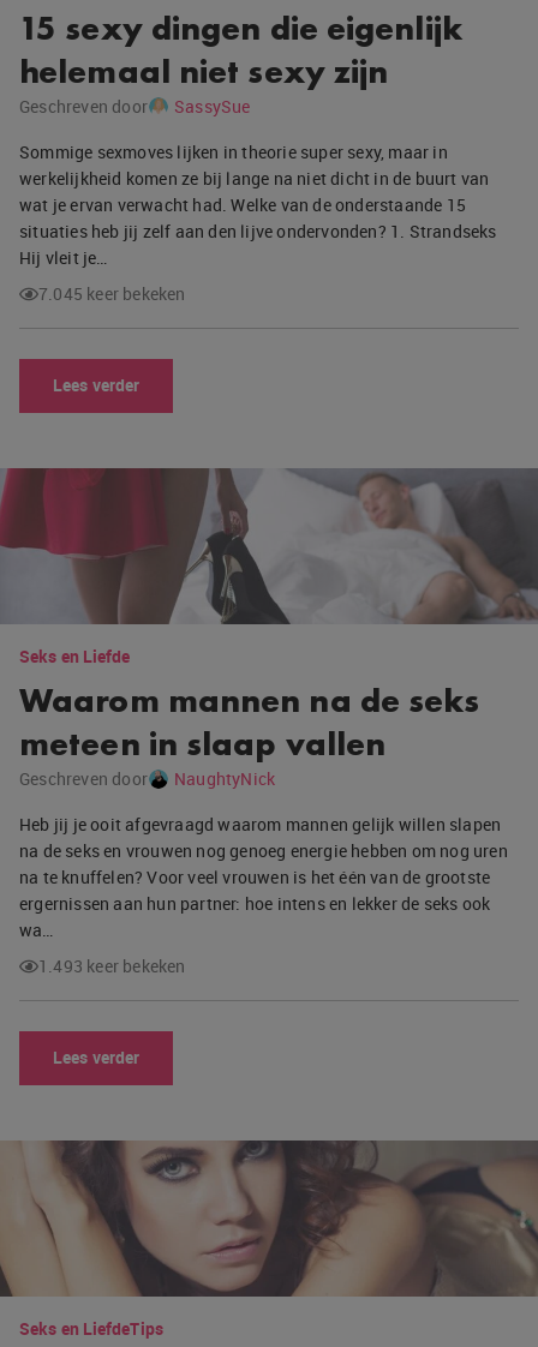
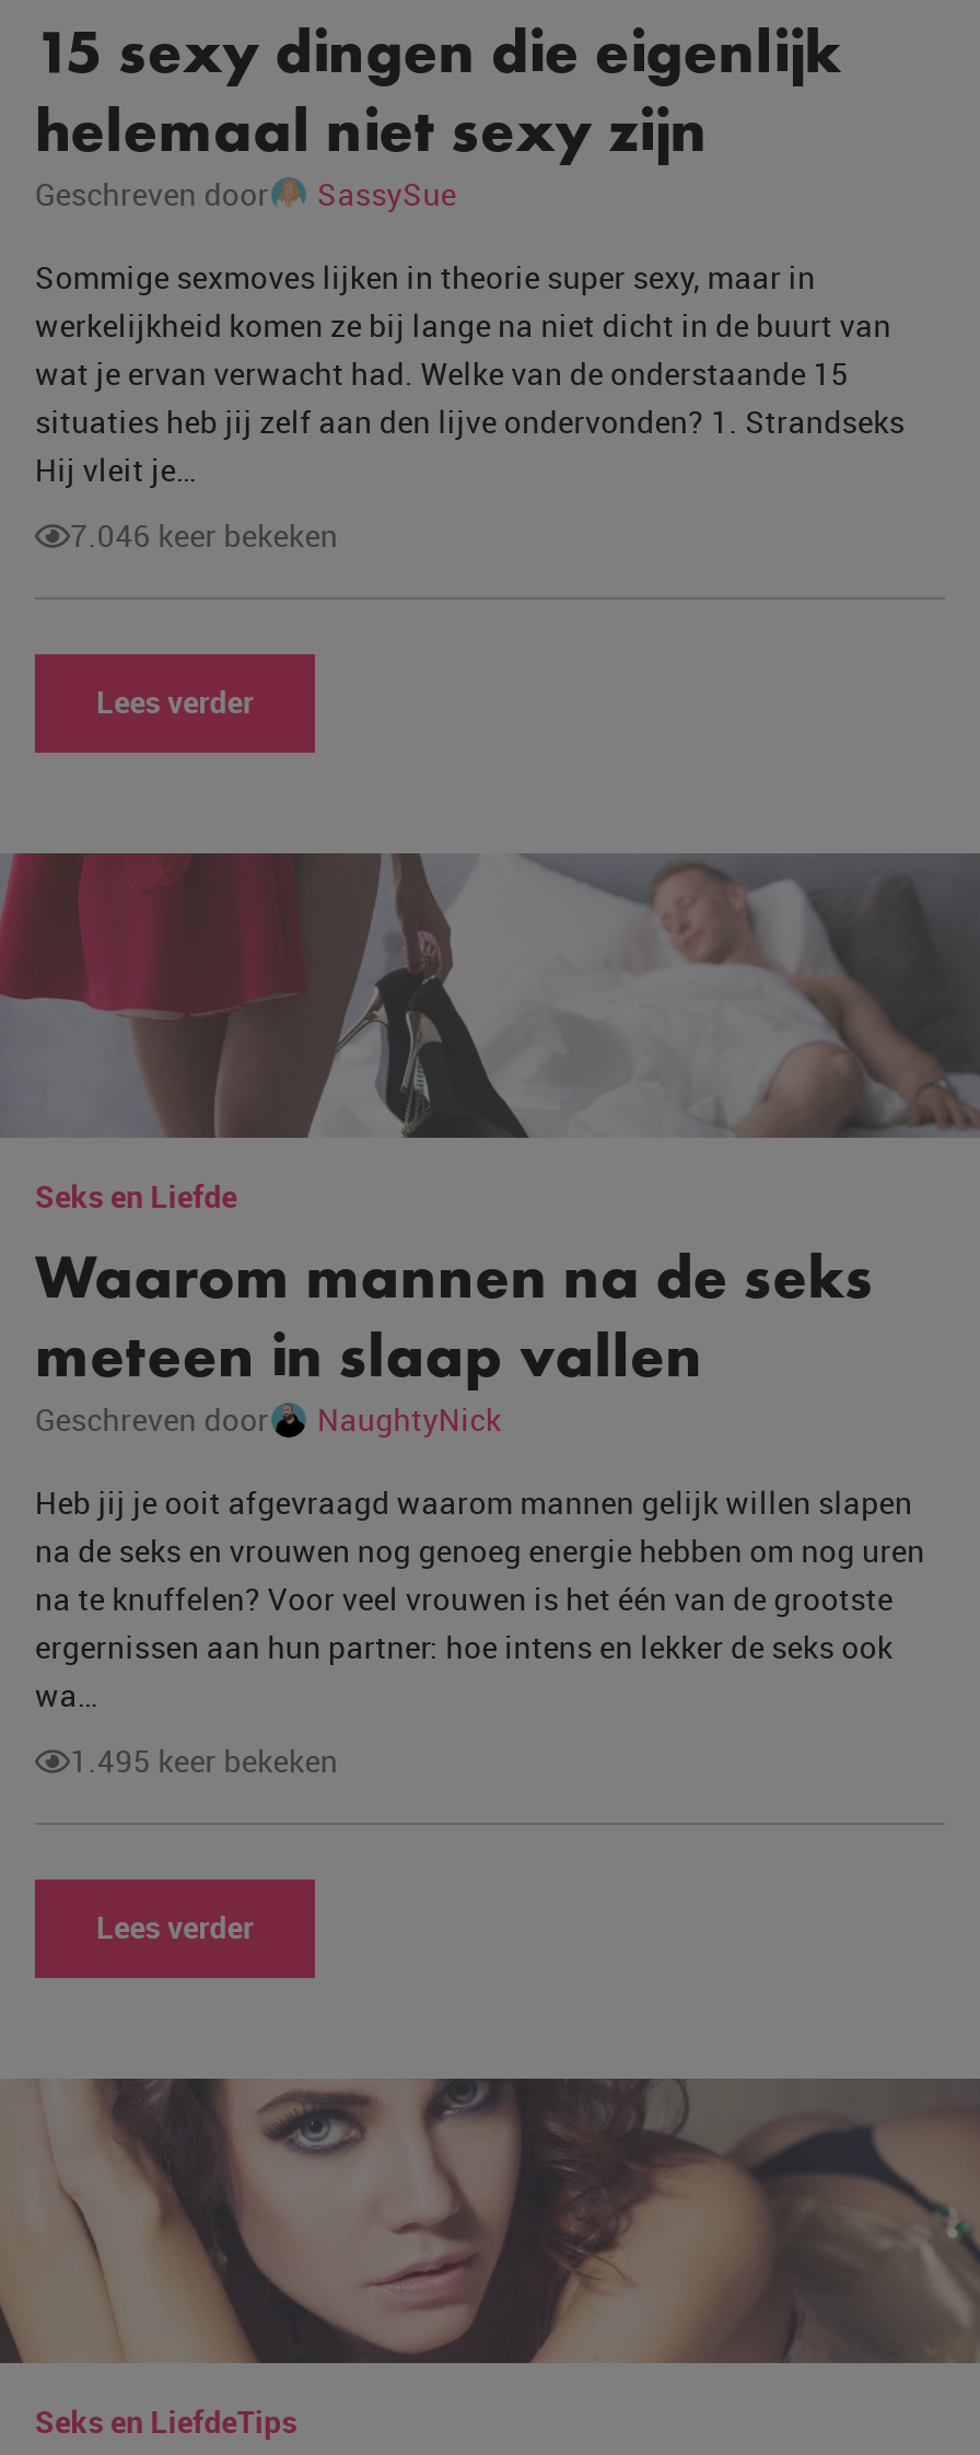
[38,282,186,305] 7.045 keer bekeken -> [70,514,338,556] 7.046 keer bekeken
[38,954,186,977] 1.493 keer bekeken -> [70,1740,338,1781] 1.495 keer bekeken

